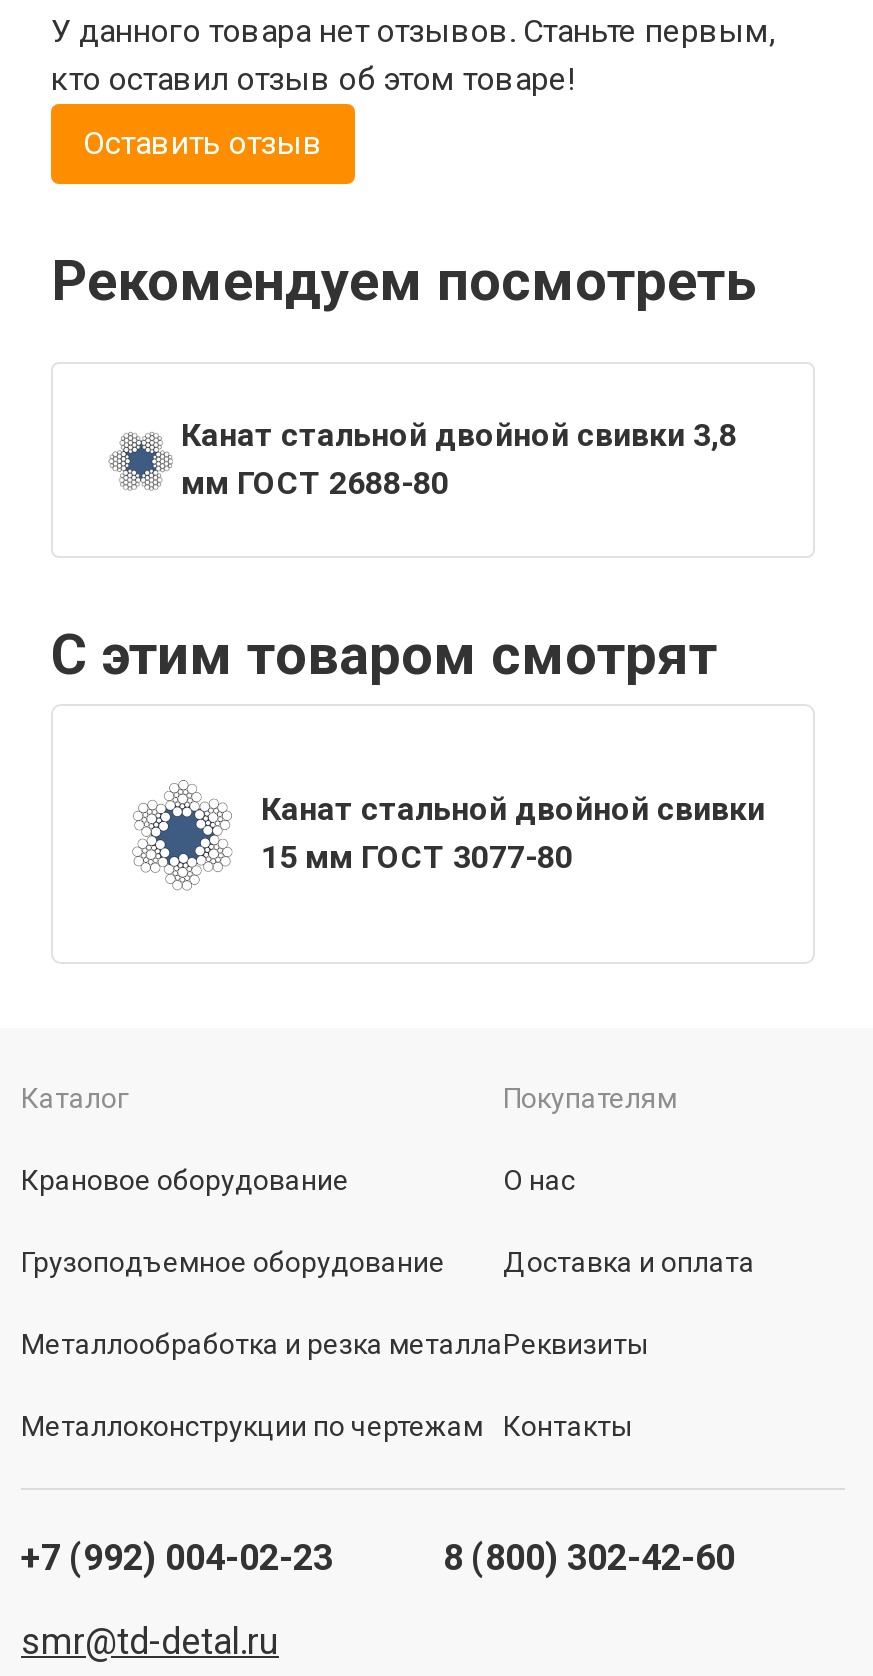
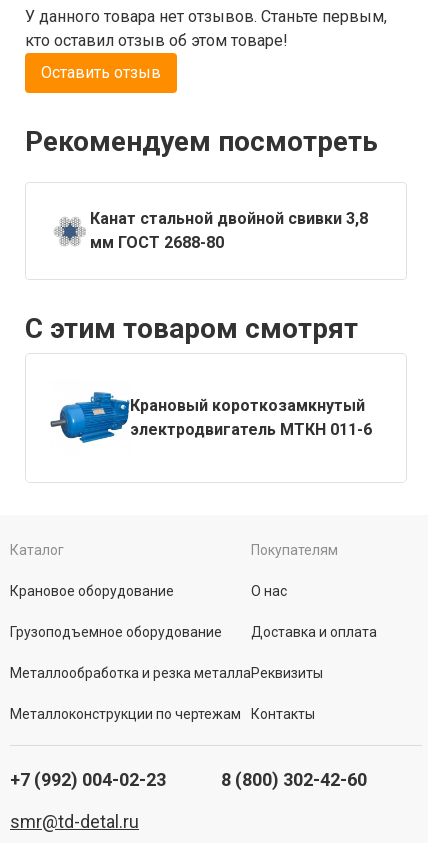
[103,782,765,890] [image] | Канат стальной двойной свивки | 15 мм ГОСТ 3077-80 -> [50,391,372,443] [image] | Крановый короткозамкнутый | электродвигатель МТКН 011-6

